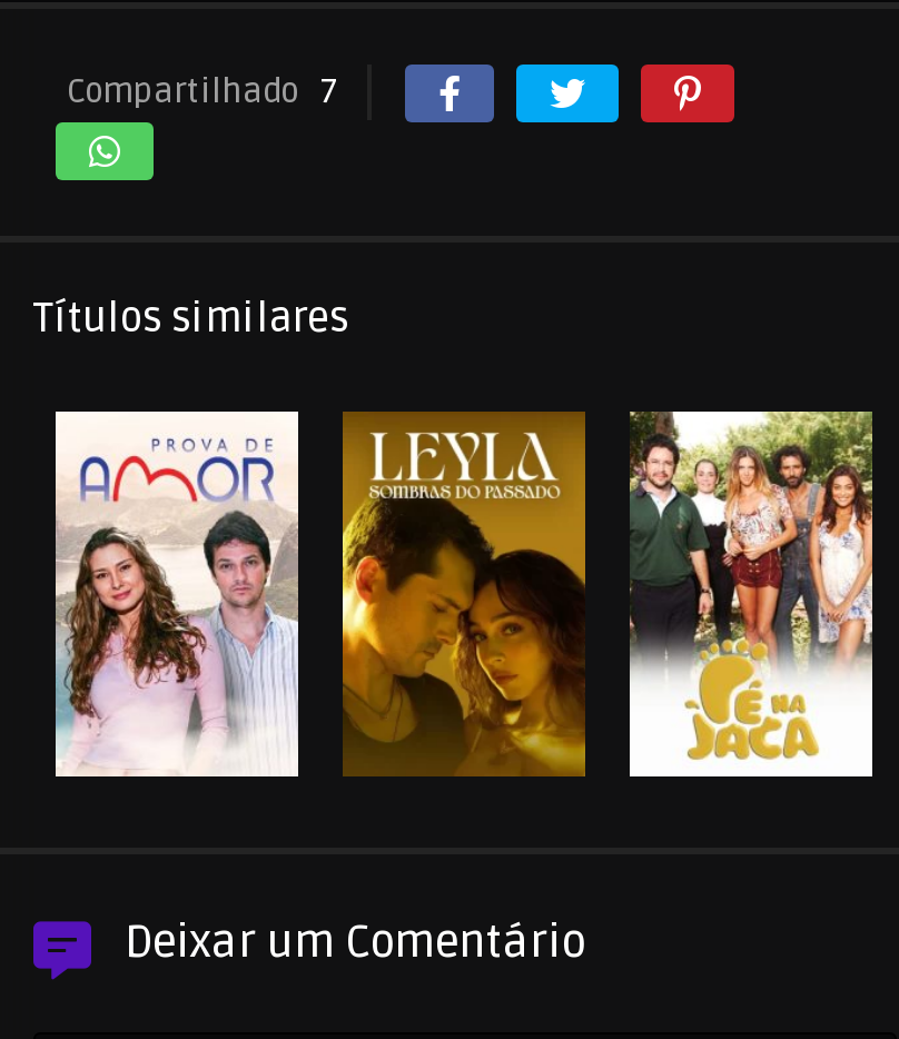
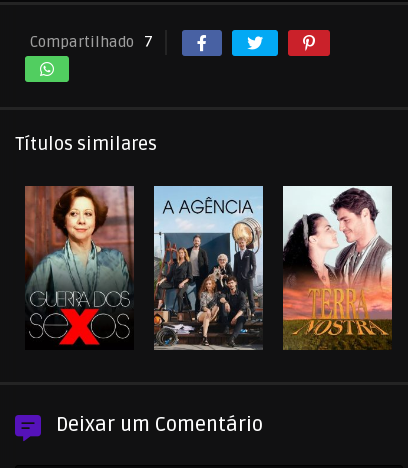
[53,409,300,779] [image] -> [24,185,135,350] [image]
[340,412,587,776] [image] -> [153,185,264,351] [image]
[628,409,875,779] [image] -> [282,185,393,350] [image]

